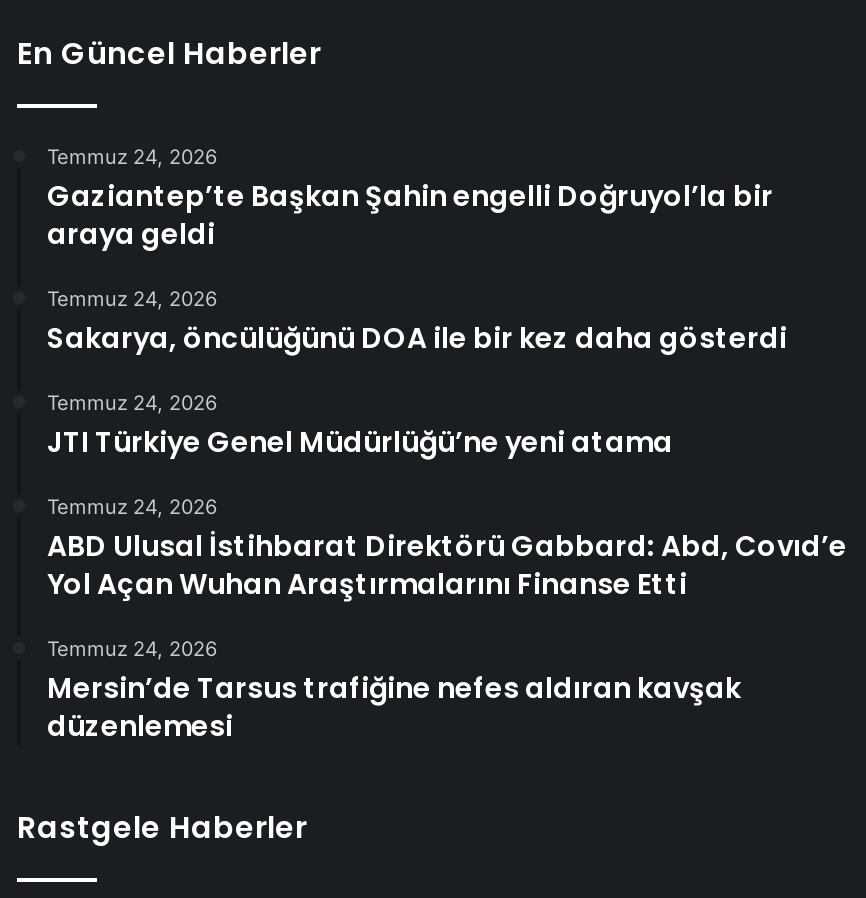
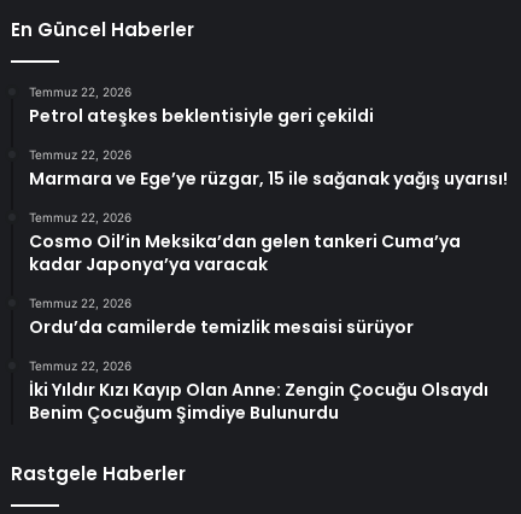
[47,144,773,254] Temmuz 24, 2026 | Gaziantep’te Başkan Şahin engelli Doğruyol’la bir | araya geldi -> [29,84,374,128] Temmuz 22, 2026 | Petrol ateşkes beklentisiyle geri çekildi
[47,286,787,358] Temmuz 24, 2026 | Sakarya, öncülüğünü DOA ile bir kez daha gösterdi -> [29,147,508,190] Temmuz 22, 2026 | Marmara ve Ege’ye rüzgar, 15 ile sağanak yağış uyarısı!
[47,390,673,462] Temmuz 24, 2026 | JTI Türkiye Genel Müdürlüğü’ne yeni atama -> [29,210,461,276] Temmuz 22, 2026 | Cosmo Oil’in Meksika’dan gelen tankeri Cuma’ya | kadar Japonya’ya varacak
[47,494,847,604] Temmuz 24, 2026 | ABD Ulusal İstihbarat Direktörü Gabbard: Abd, Covıd’e | Yol Açan Wuhan Araştırmalarını Finanse Etti -> [29,295,417,339] Temmuz 22, 2026 | Ordu’da camilerde temizlik mesaisi sürüyor
[47,636,741,746] Temmuz 24, 2026 | Mersin’de Tarsus trafiğine nefes aldıran kavşak | düzenlemesi -> [29,358,488,424] Temmuz 22, 2026 | İki Yıldır Kızı Kayıp Olan Anne: Zengin Çocuğu Olsaydı | Benim Çocuğum Şimdiye Bulunurdu

